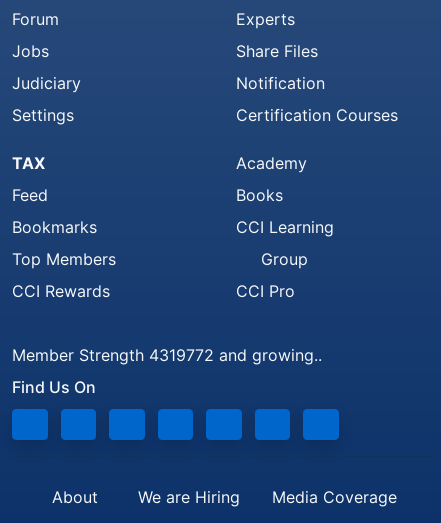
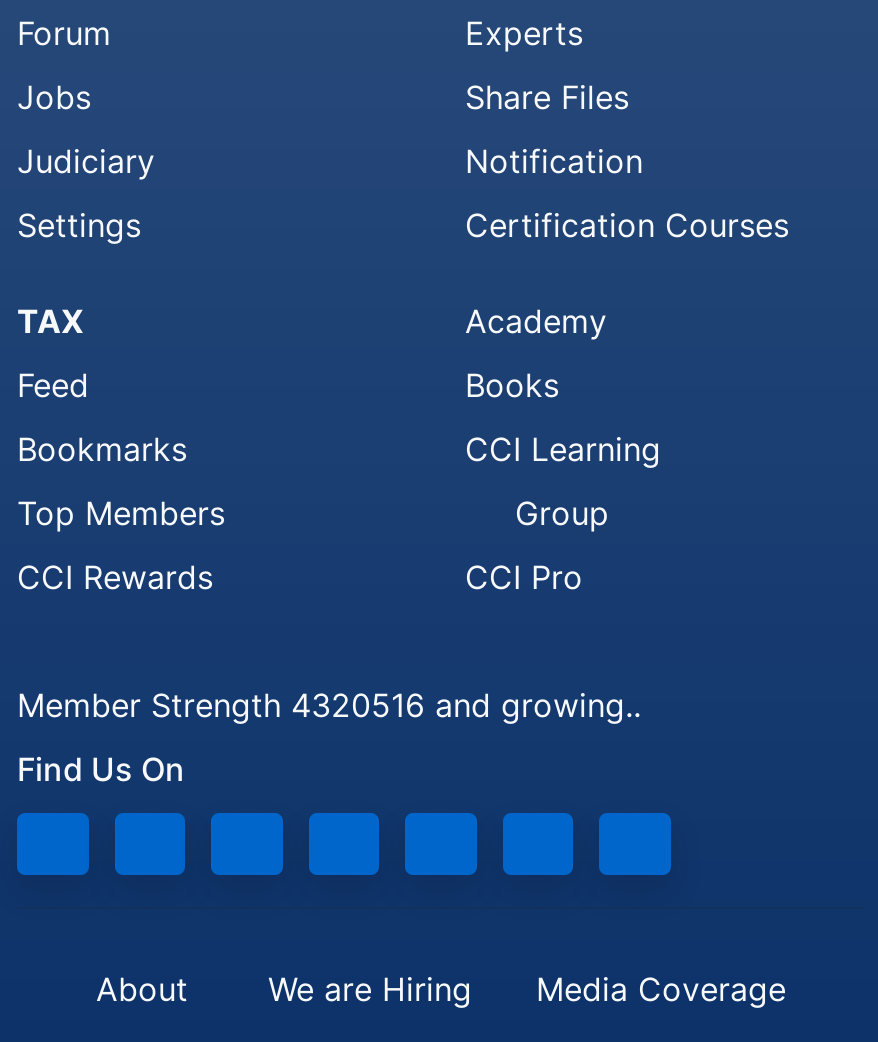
[12,345,322,365] Member Strength 4319772 and growing.. -> [17,685,641,725] Member Strength 4320516 and growing..

